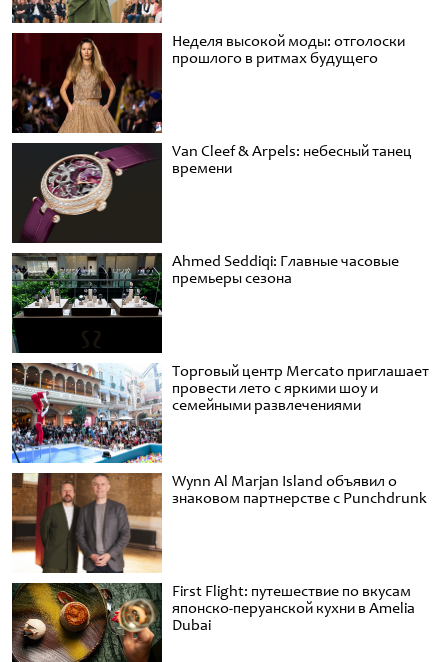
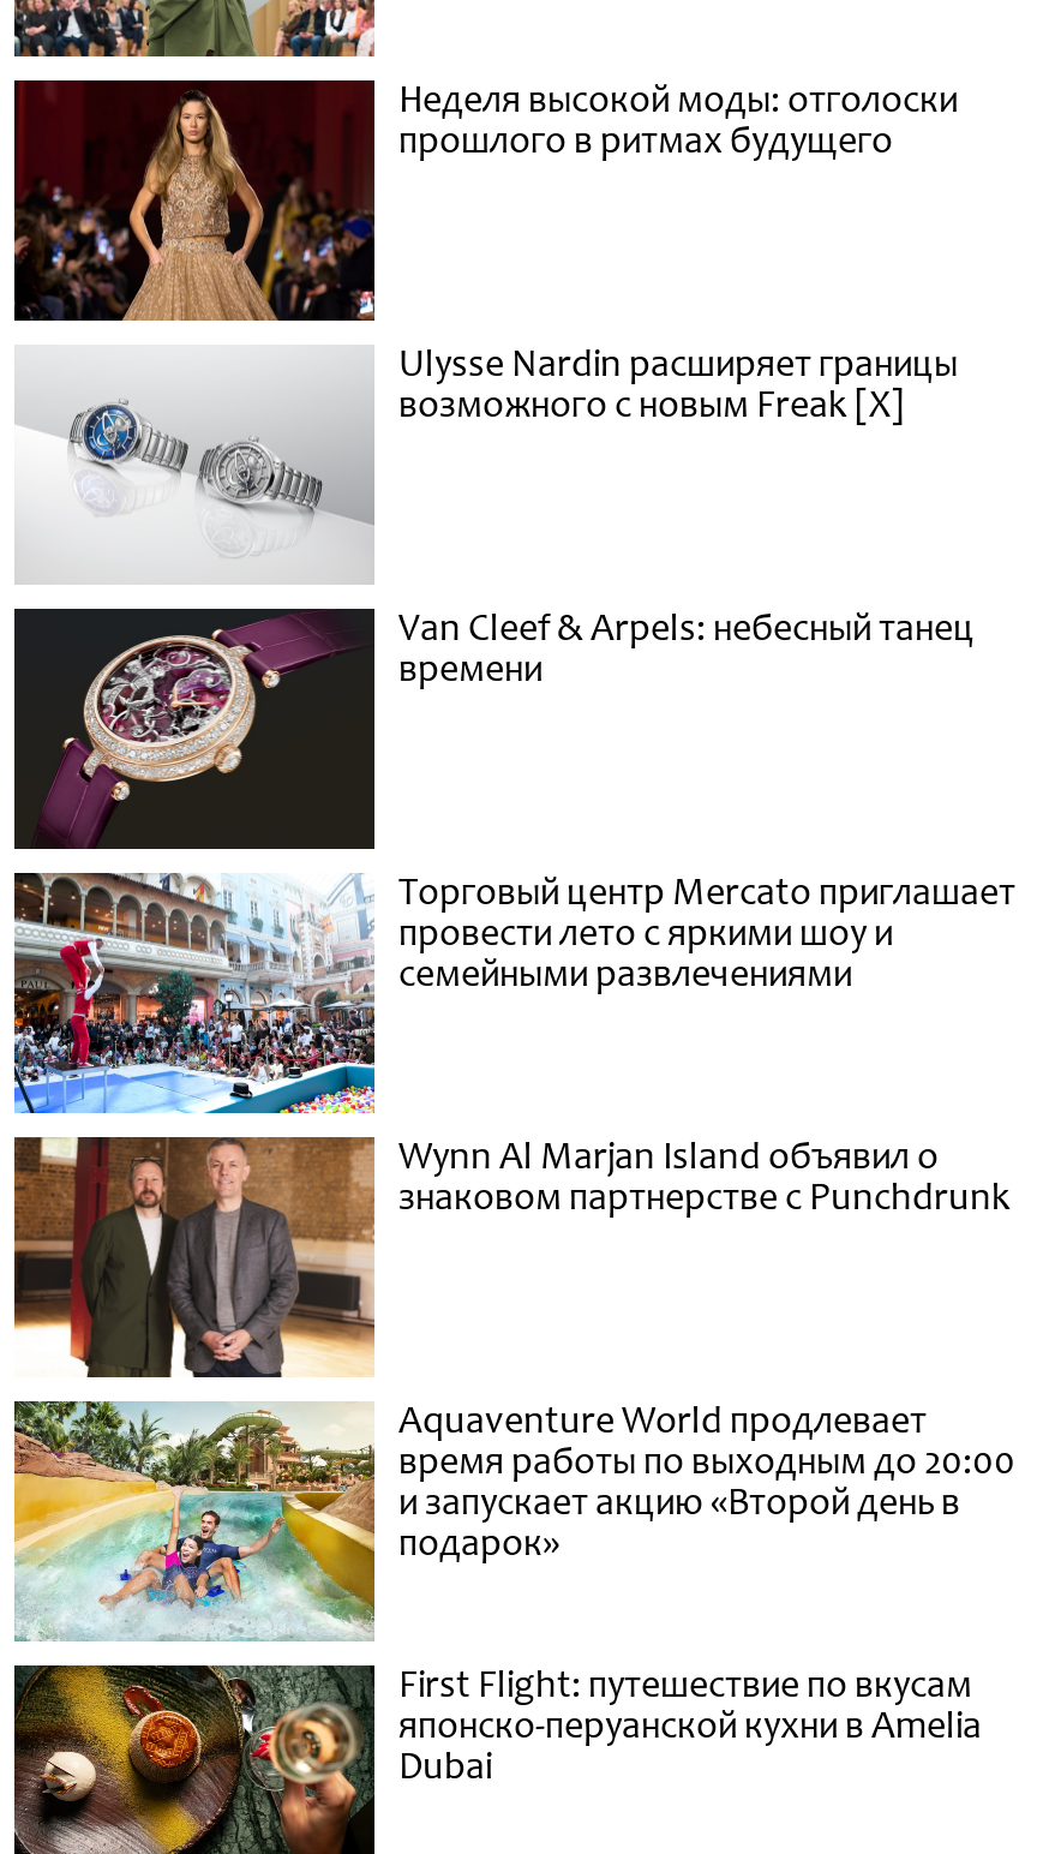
none -> [14,339,958,584] [image] | Ulysse Nardin расширяет границы | возможного с новым Freak [X]
[12,251,399,354] [image] | Ahmed Seddiqi: Главные часовые | премьеры сезона -> none
none -> [12,1396,1015,1643] [image] | Aquaventure World продлевает | время работы по выходным до 20:00 | и запускает акцию «Второй день в | подарок»

